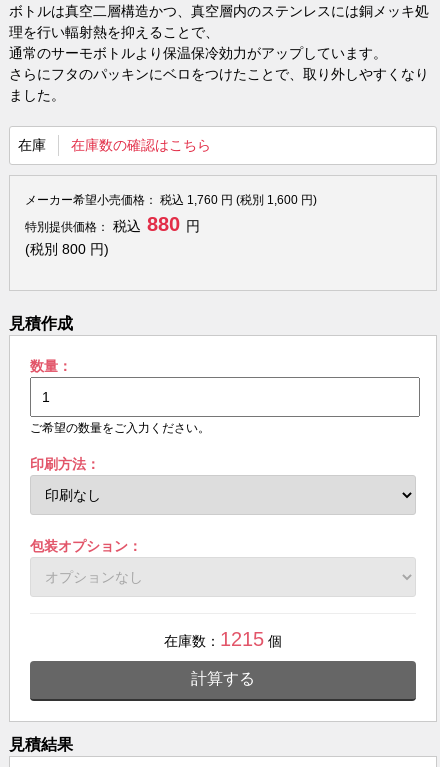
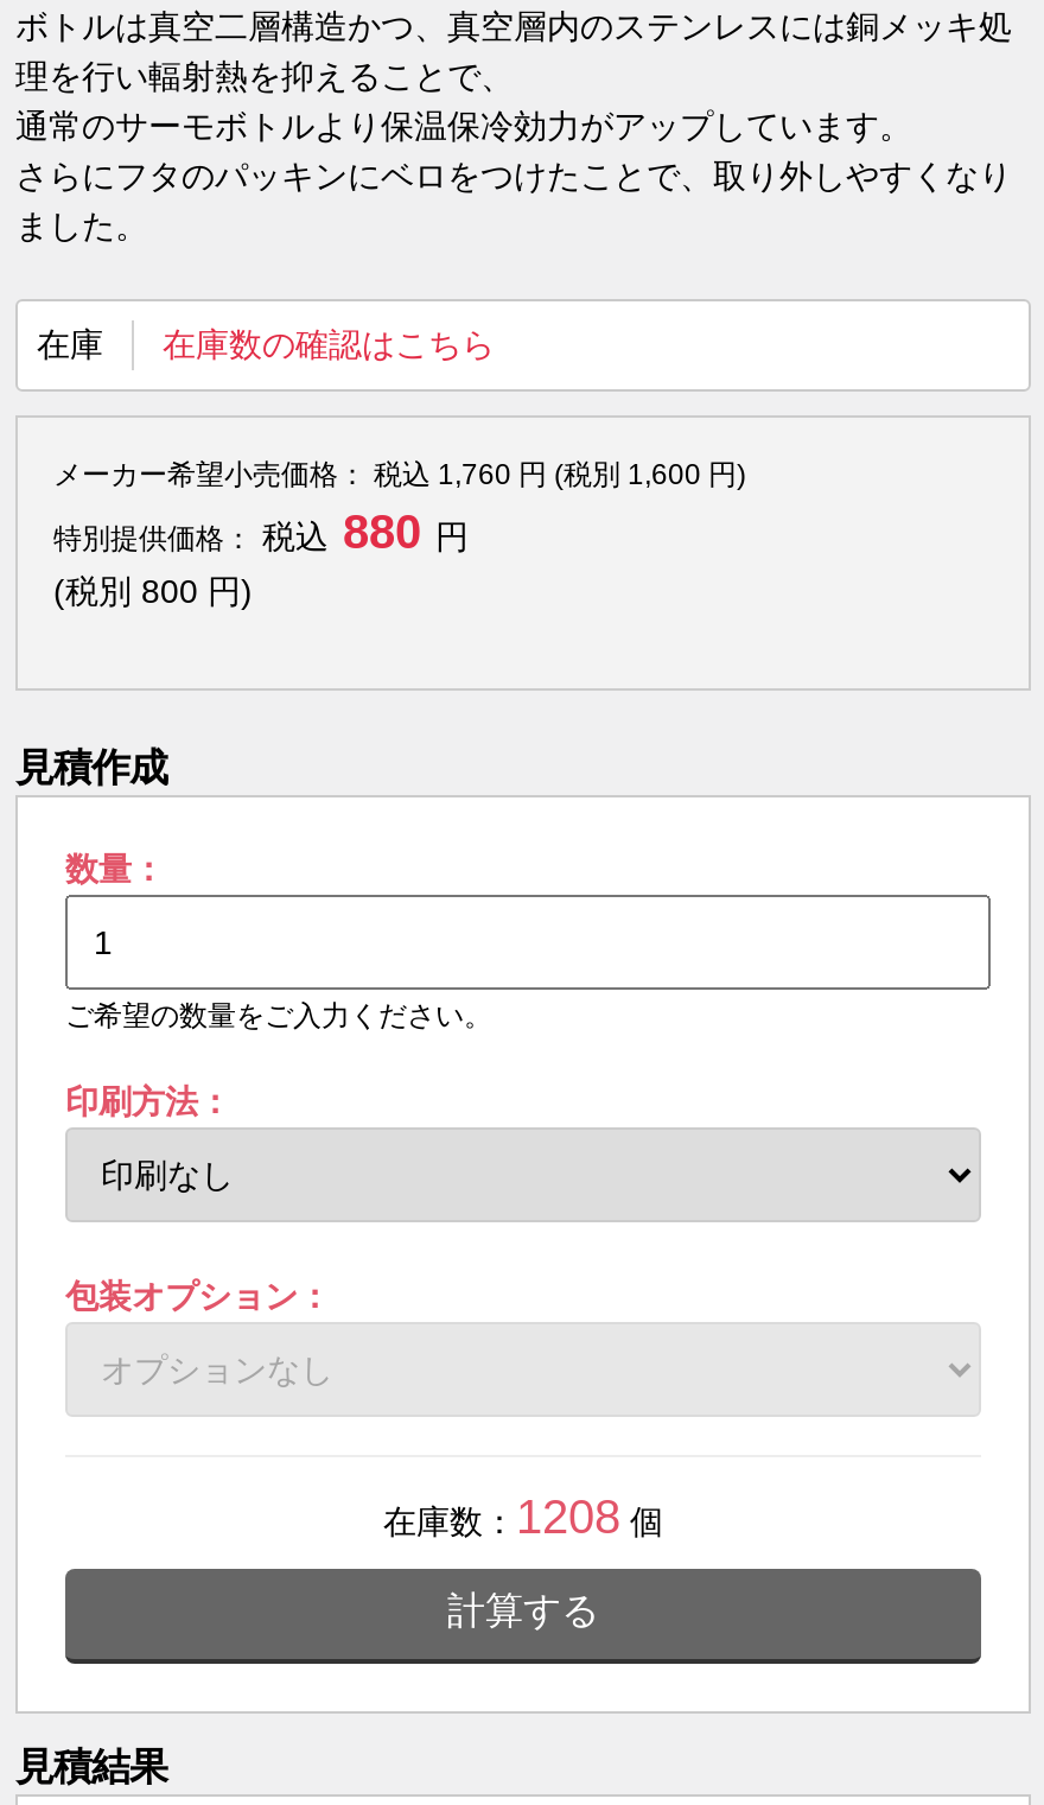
[164,628,282,650] 在庫数：1215個 -> [383,1490,663,1542] 在庫数：1208個

